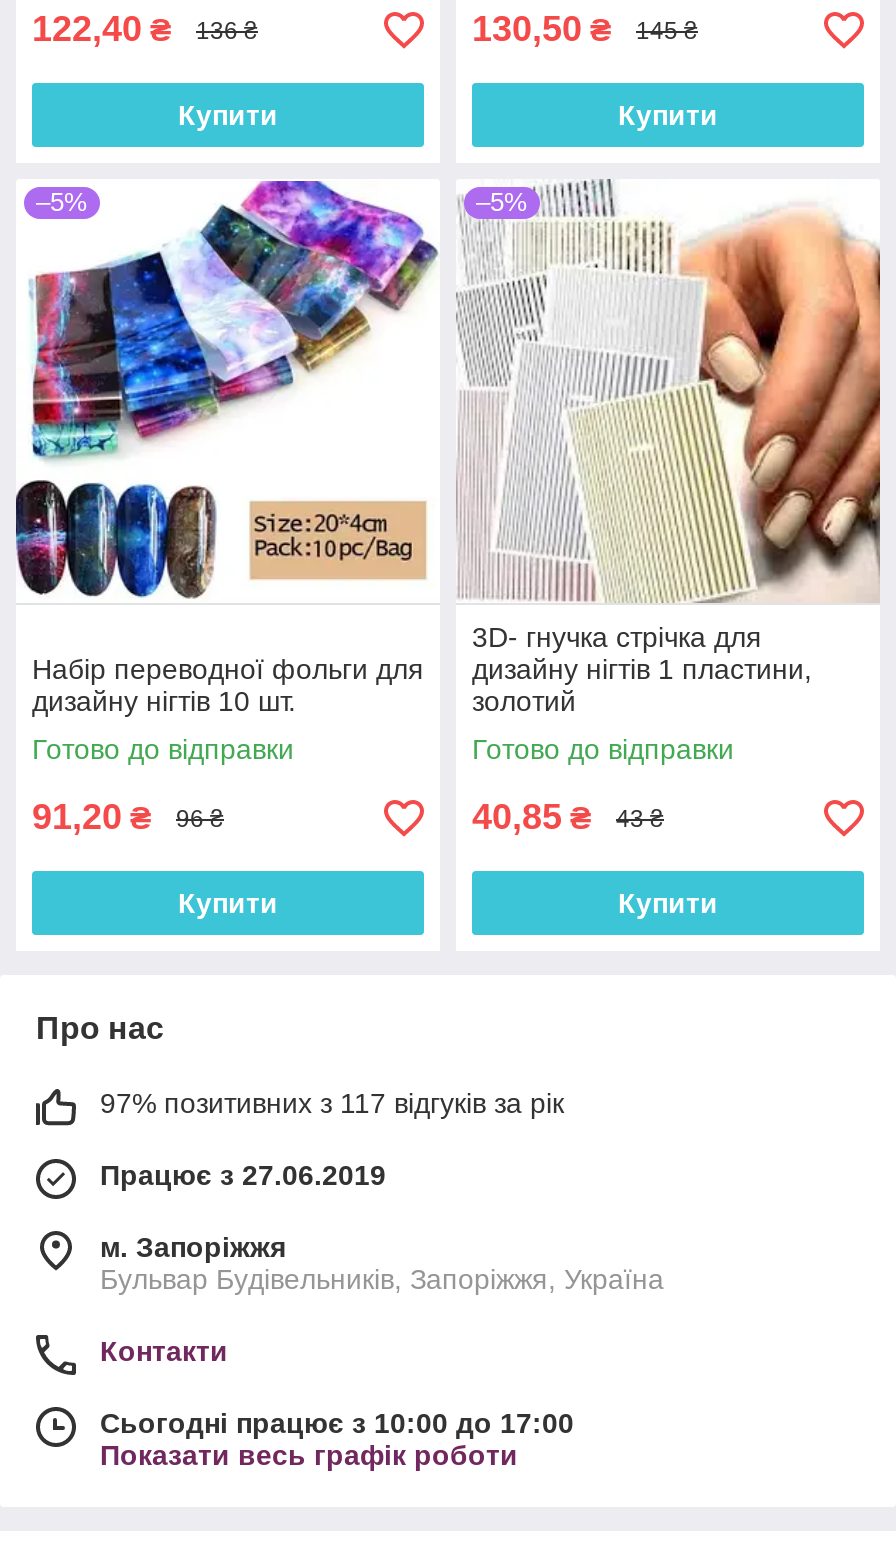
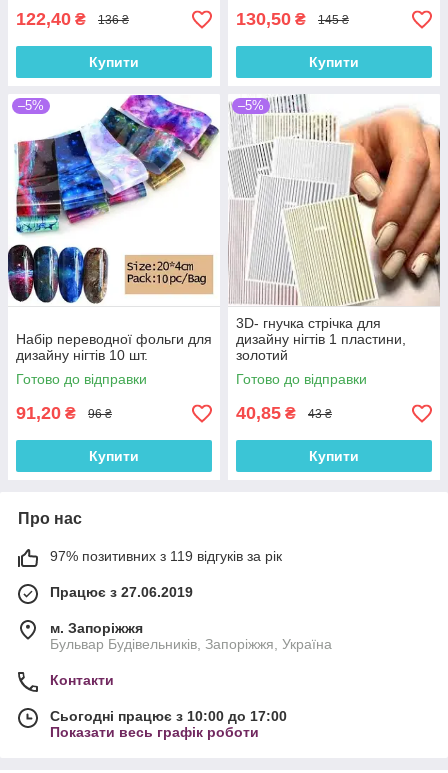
[100,1088,564,1120] 97% позитивних з 117 відгуків за рік -> [50,548,282,564] 97% позитивних з 119 відгуків за рік

